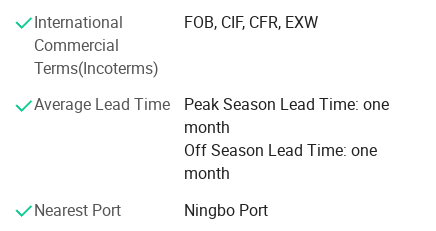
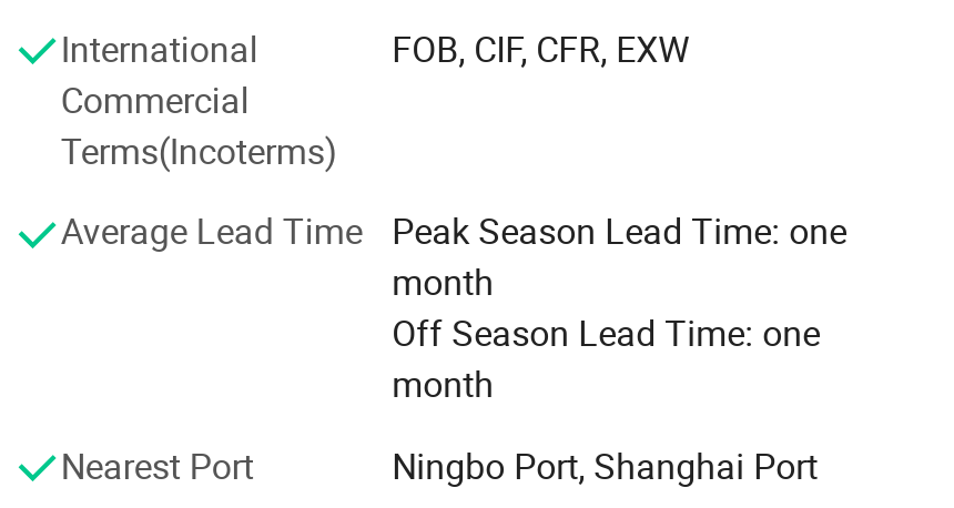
[184,199,268,221] Ningbo Port -> [392,441,818,490] Ningbo Port, Shanghai Port

